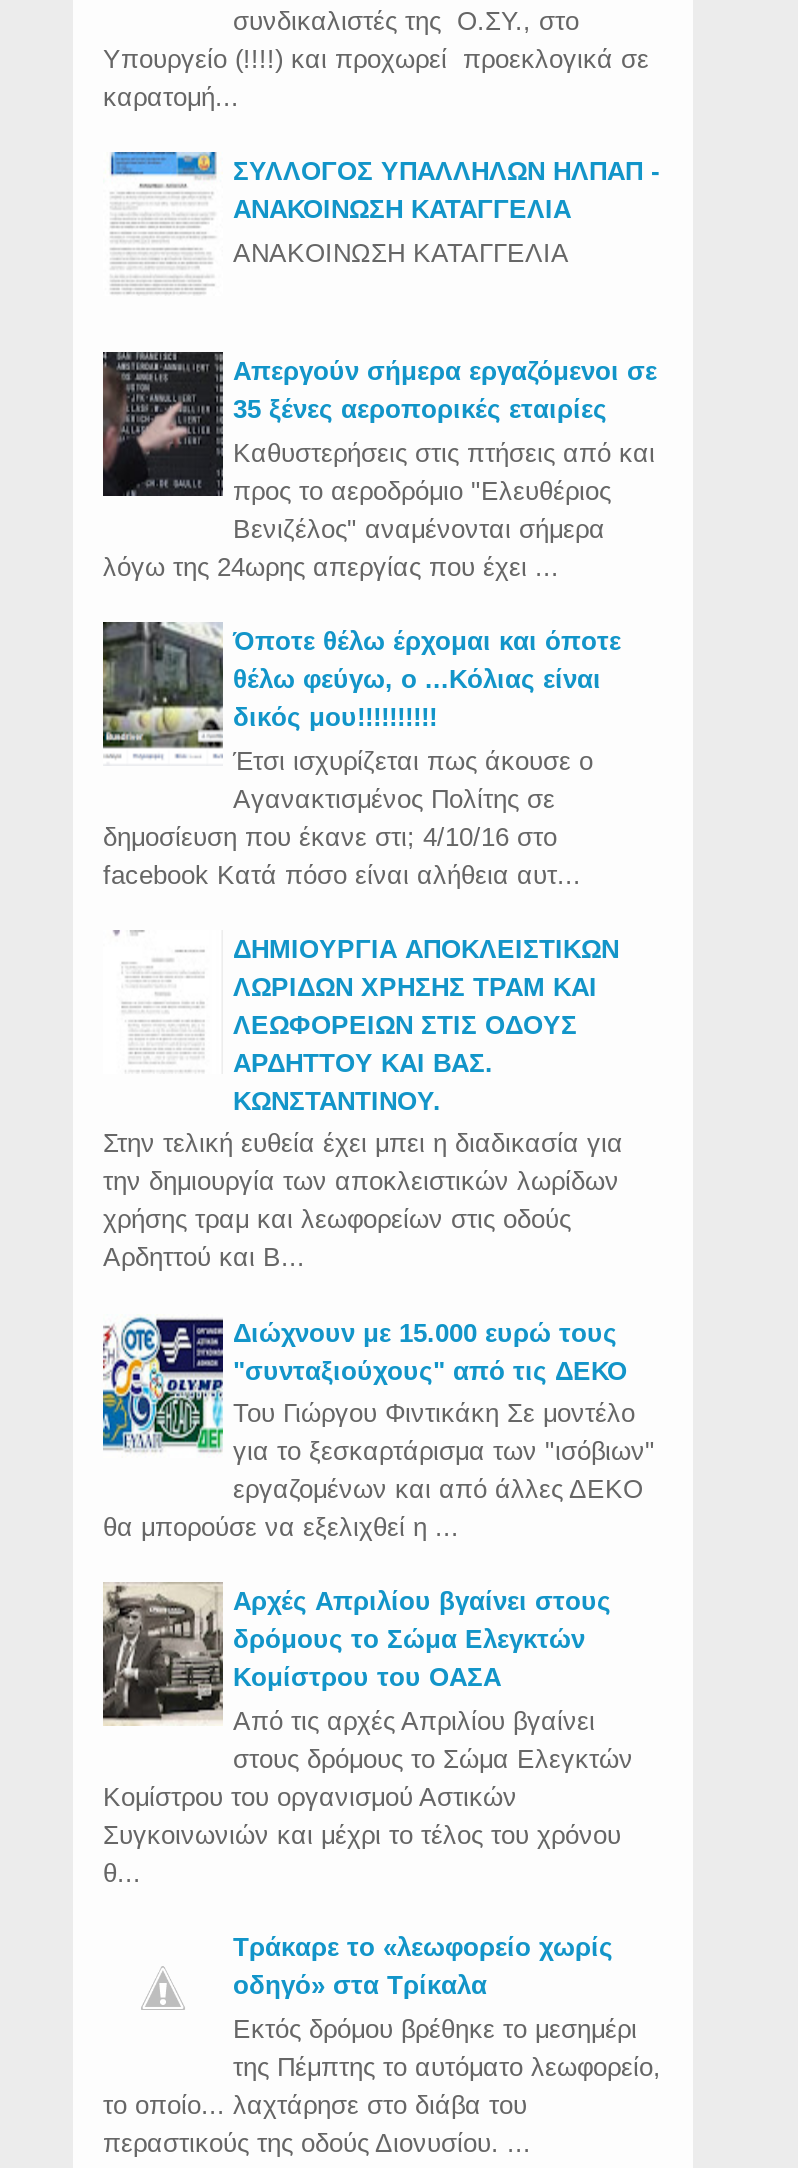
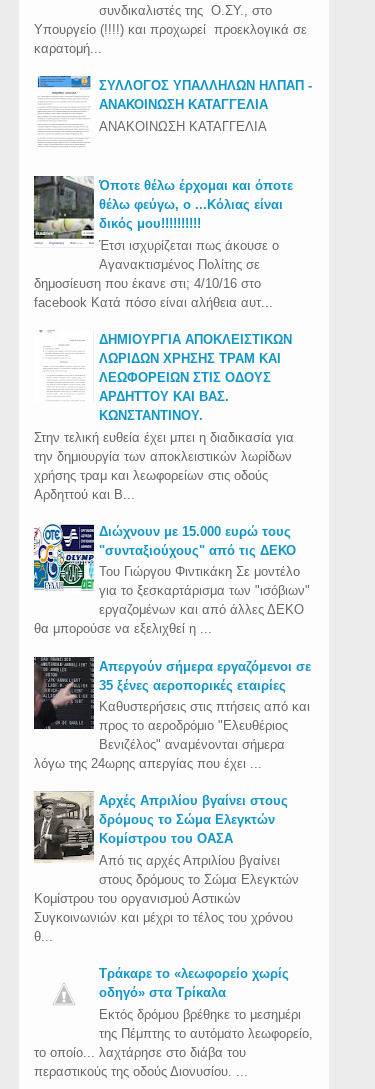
moved [101,350,657,582] -> [33,656,311,771]: [image] | Απεργούν σήμερα εργαζόμενοι σε | 35 ξένες αεροπορικές εταιρίες | Καθυστερήσεις στις πτήσεις από και | προς το αεροδρόμιο "Ελευθέριος | Βενιζέλος" αναμένονται σήμερα | λόγω της 24ωρης απεργίας που έχει ...
moved [99,618,655,1542] -> [32,174,310,636]: [image] | Όποτε θέλω έρχομαι και όποτε | θέλω φεύγω, ο ...Κόλιας είναι | ... | εργαζομένων και από άλλες ΔΕΚΟ | θα μπορούσε να εξελιχθεί η ...

